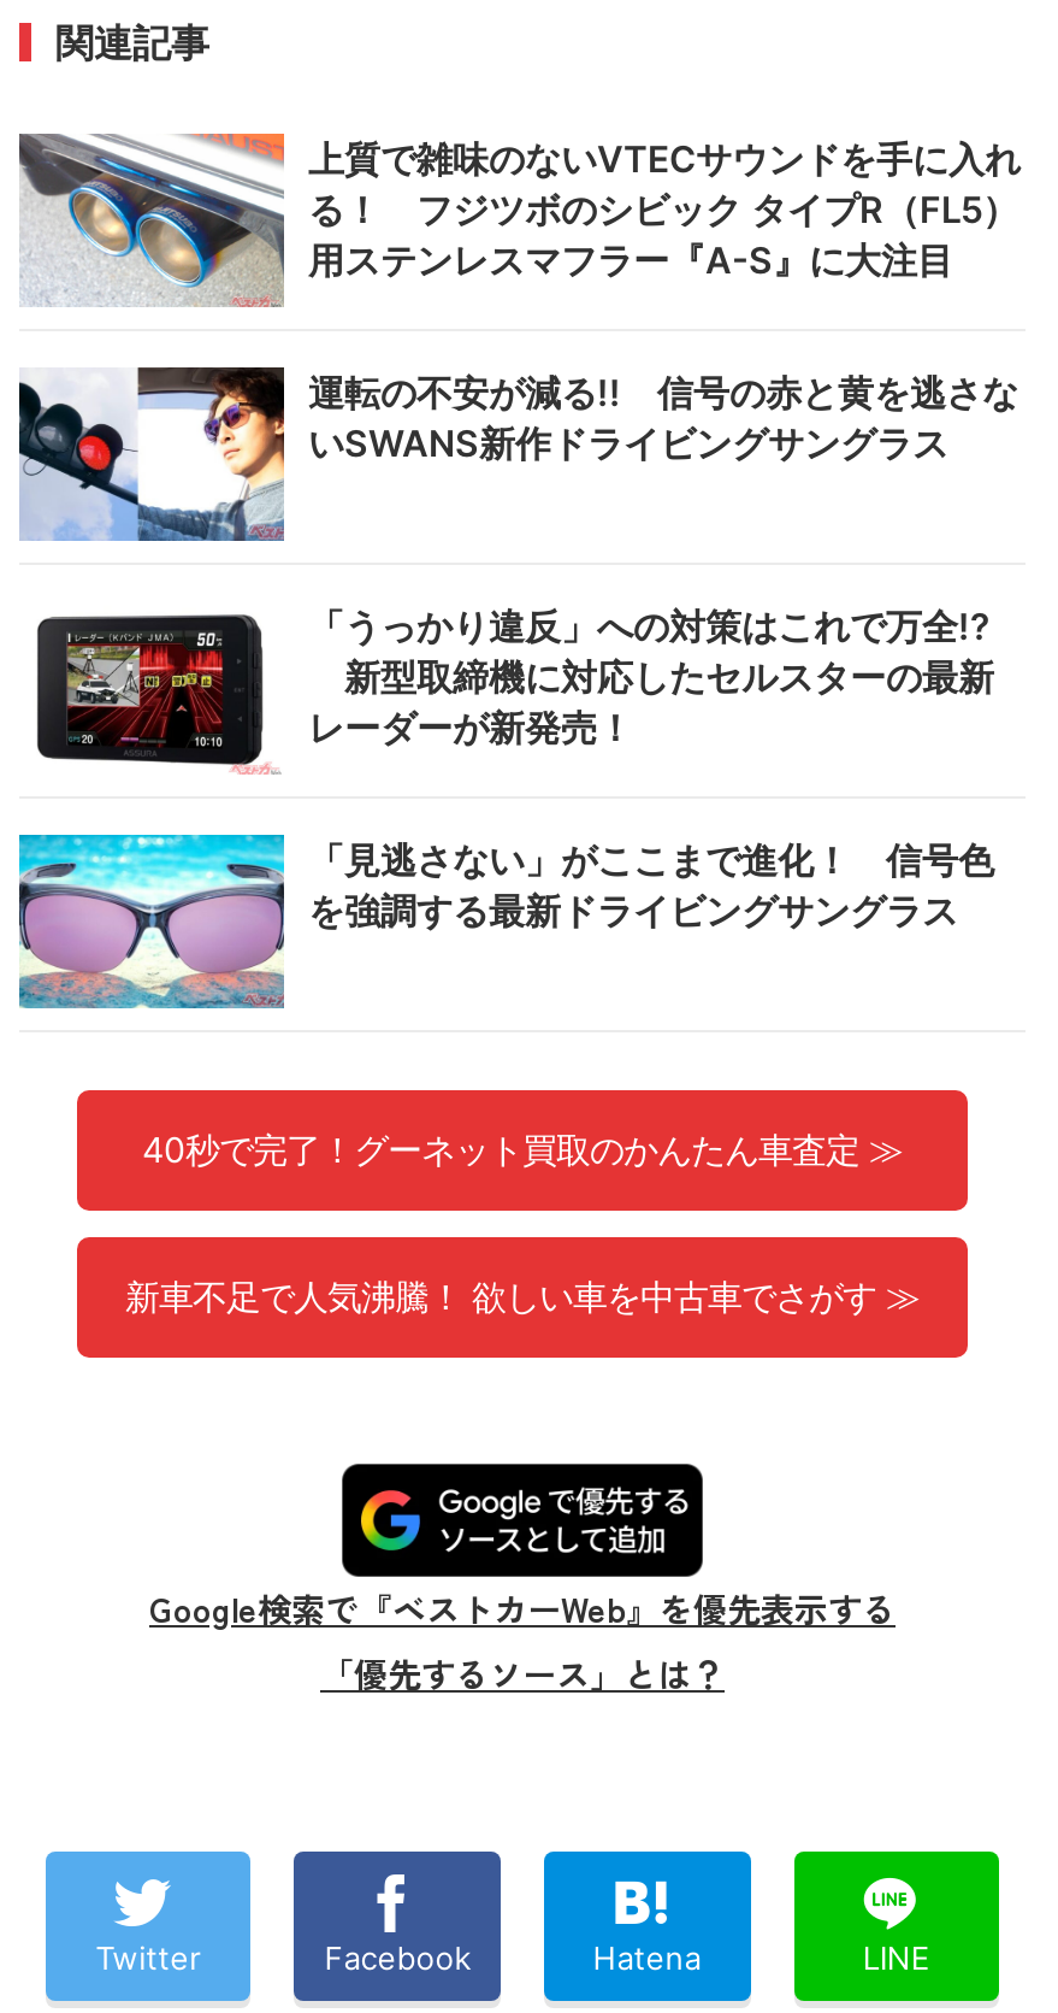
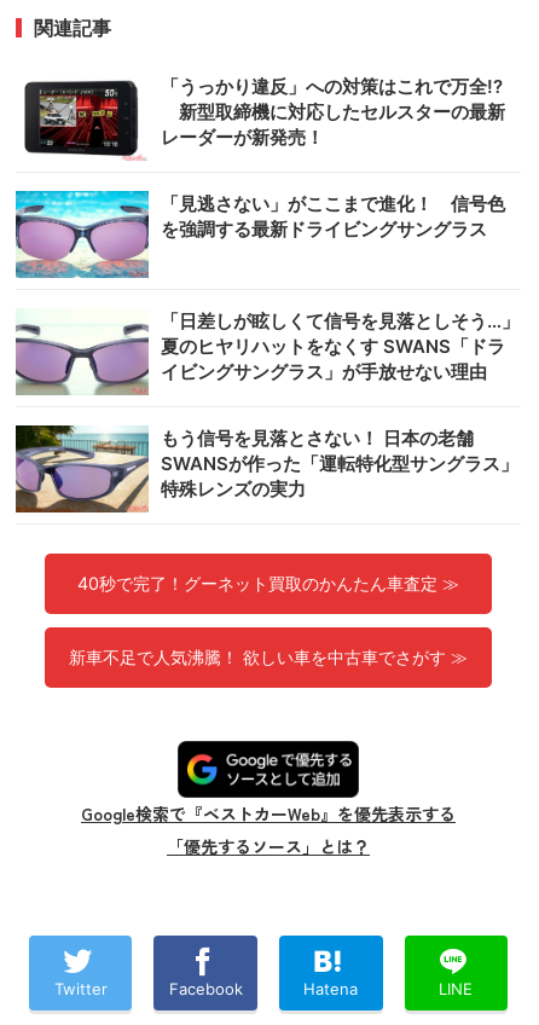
[17,131,1021,466] [image] | 上質で雑味のないVTECサウンドを手に入れ | る！ フジツボのシビック タイプR（FL5） | 用ステンレスマフラー『A-S』に大注目 | 運転の不安が減る!! 信号の赤と黄を逃さな | いSWANS新作ドライビングサングラス -> none
[17,365,284,541] [image] -> none
moved [36,604,994,934] -> [24,75,505,241]: [image] | 「うっかり違反」への対策はこれで万全!? | 新型取締機に対応したセルスターの最新 | レーダーが新発売！ | 「見逃さない」がここまで進化！ 信号色 | を強調する最新ドライビングサングラス
none -> [15,309,520,500] [image] | 「日差しが眩しくて信号を見落としそう…」 | 夏のヒヤリハットをなくす SWANS「ドラ | イビングサングラス」が手放せない理由 | もう信号を見落とさない！ 日本の老舗 | SWANSが作った「運転特化型サングラス」 | 特殊レンズの実力
none -> [15,424,149,514] [image]

